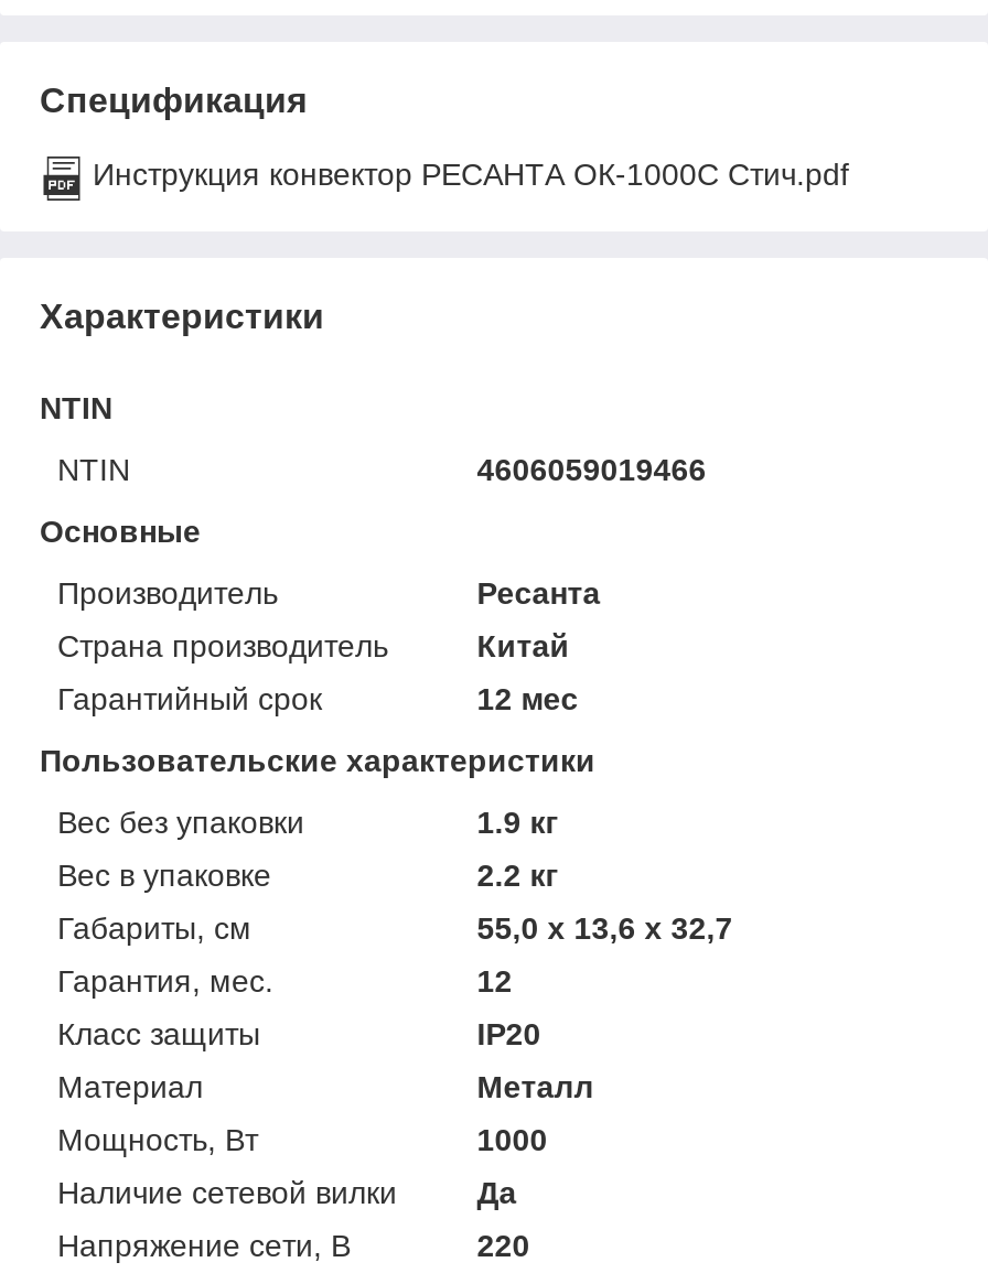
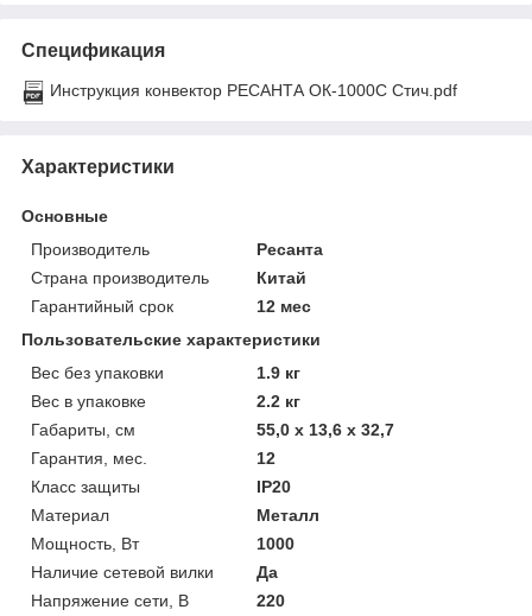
[40,390,706,487] NTIN | NTIN | 4606059019466 -> none

